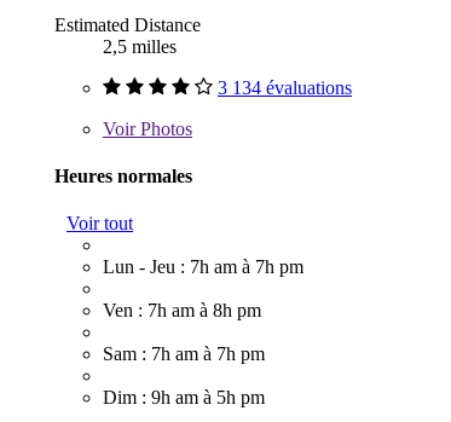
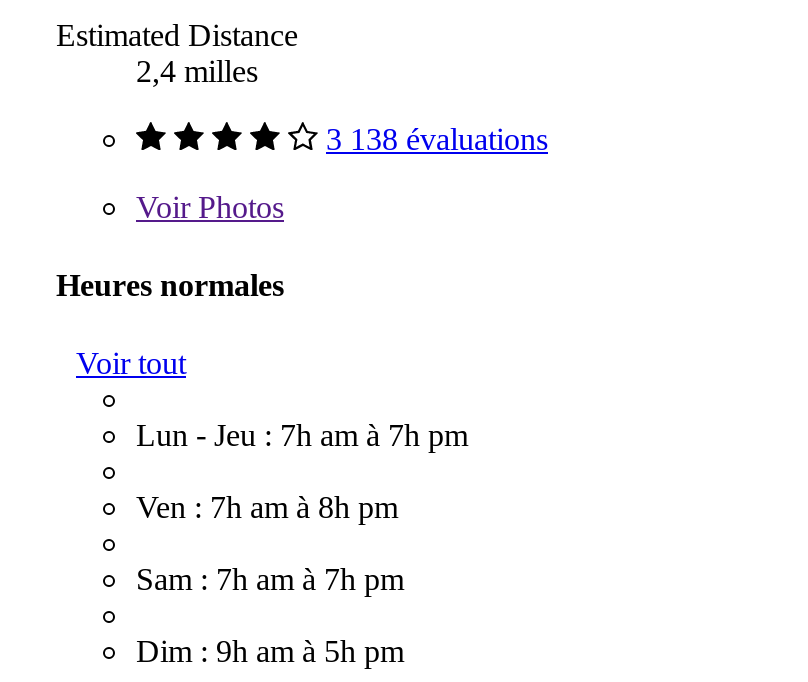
[103,36,177,56] 2,5 milles -> [136,53,258,87] 2,4 milles
[218,77,352,97] 3 134 évaluations -> [326,121,548,155] 3 138 évaluations

